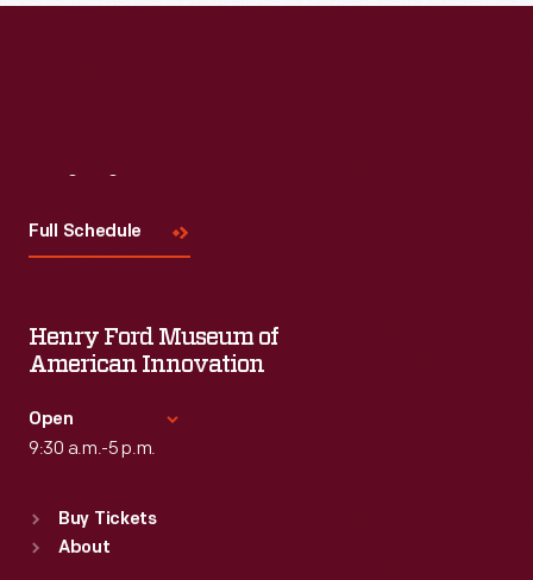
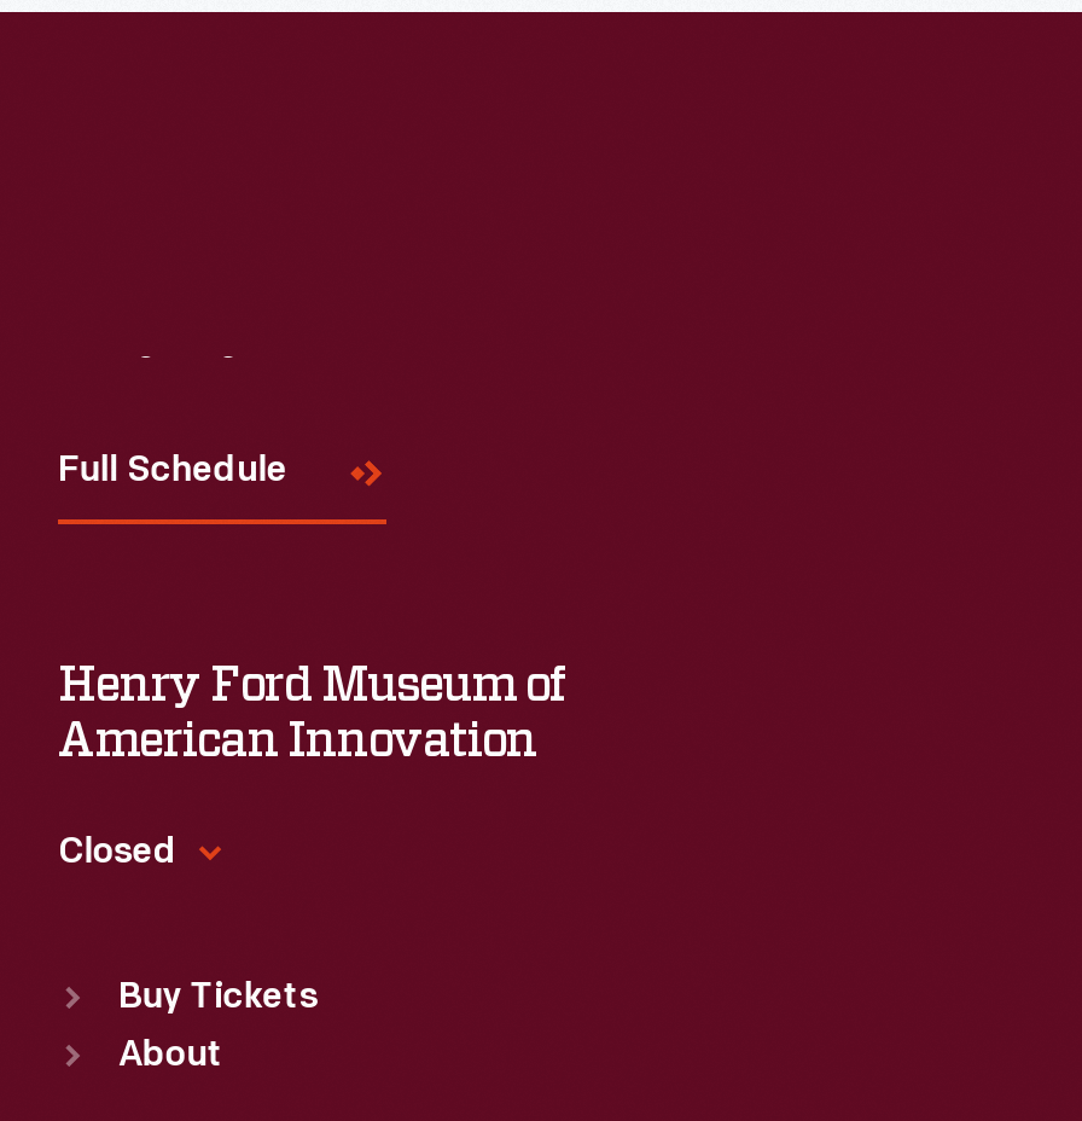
[29,411,156,460] Open | 9:30 a.m.-5 p.m. -> [58,836,177,872] Closed

